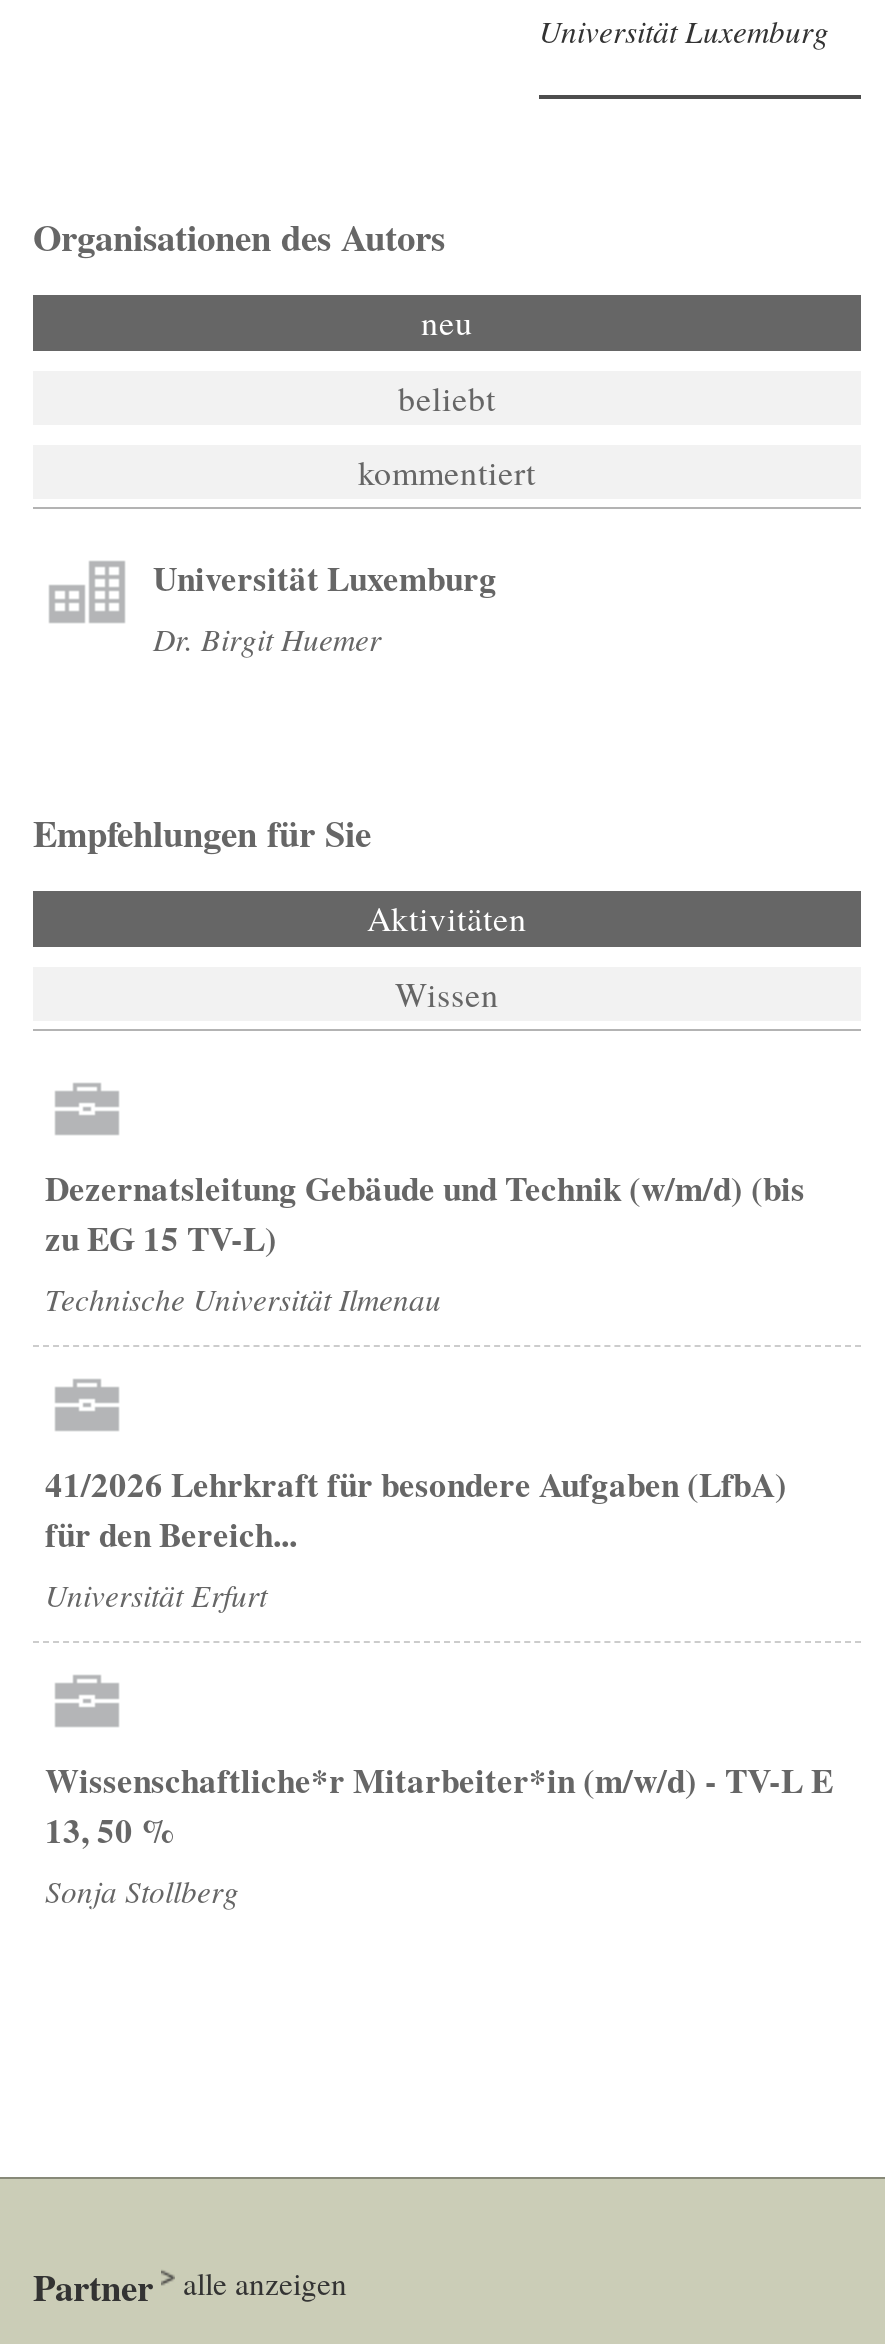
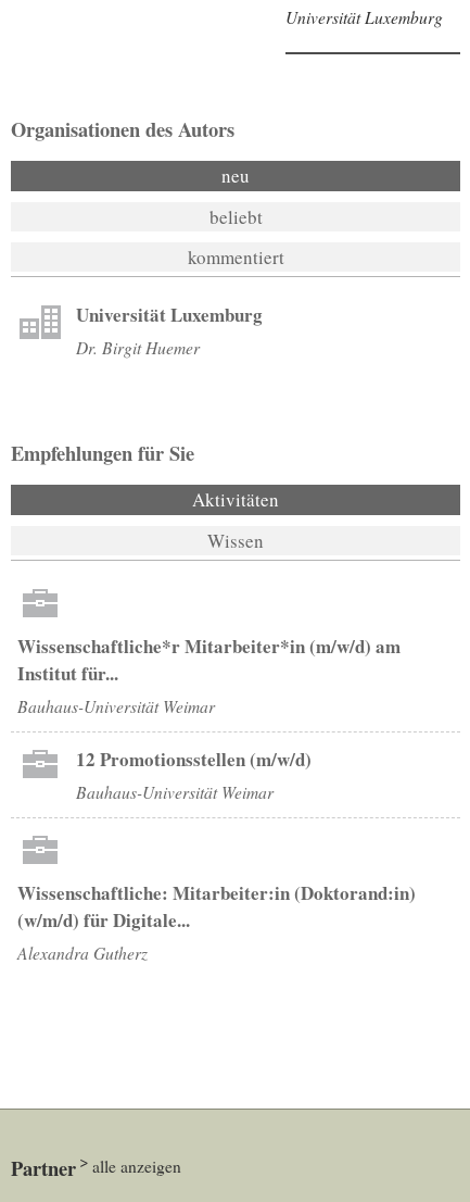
[45,1163,805,1319] Dezernatsleitung Gebäude und Technik (w/m/d) (bis | zu EG 15 TV-L) | Technische Universität Ilmenau -> [17,632,401,717] Wissenschaftliche*r Mitarbeiter*in (m/w/d) am | Institut für... | Bauhaus-Universität Weimar
[45,1459,787,1615] 41/2026 Lehrkraft für besondere Aufgaben (LfbA) | für den Bereich... | Universität Erfurt -> [76,745,312,803] 12 Promotionsstellen (m/w/d) | Bauhaus-Universität Weimar
[45,1755,833,1911] Wissenschaftliche*r Mitarbeiter*in (m/w/d) - TV-L E | 13, 50 % | Sonja Stollberg -> [17,879,416,964] Wissenschaftliche: Mitarbeiter:in (Doktorand:in) | (w/m/d) für Digitale... | Alexandra Gutherz

